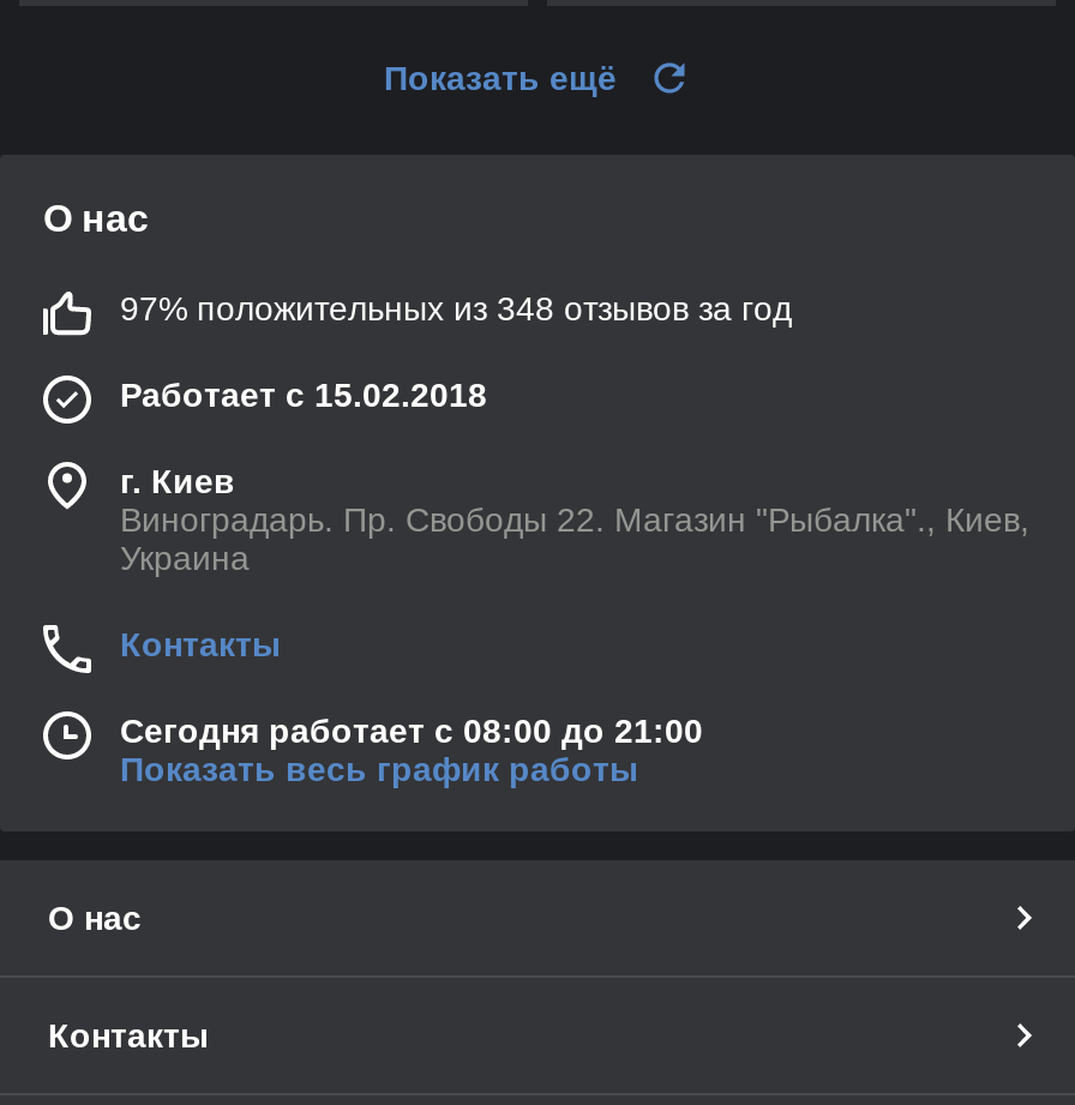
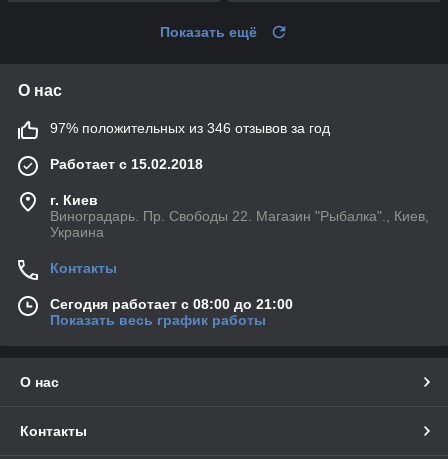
[120,289,792,327] 97% положительных из 348 отзывов за год -> [50,120,330,136] 97% положительных из 346 отзывов за год

